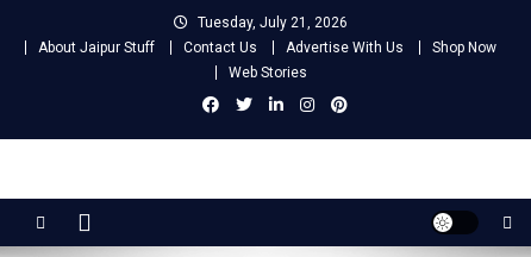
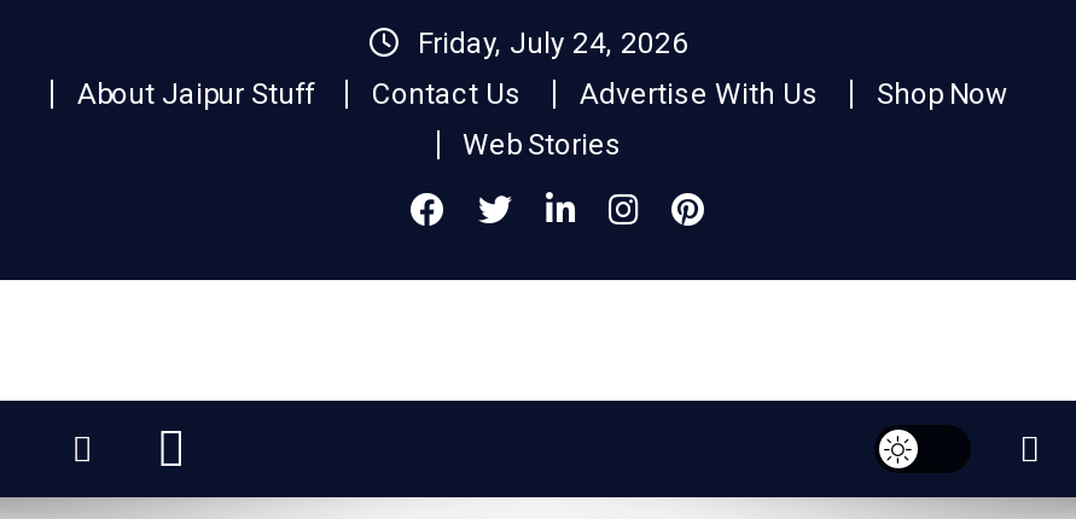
[198,14,348,31] Tuesday, July 21, 2026 -> [418,27,688,60] Friday, July 24, 2026

